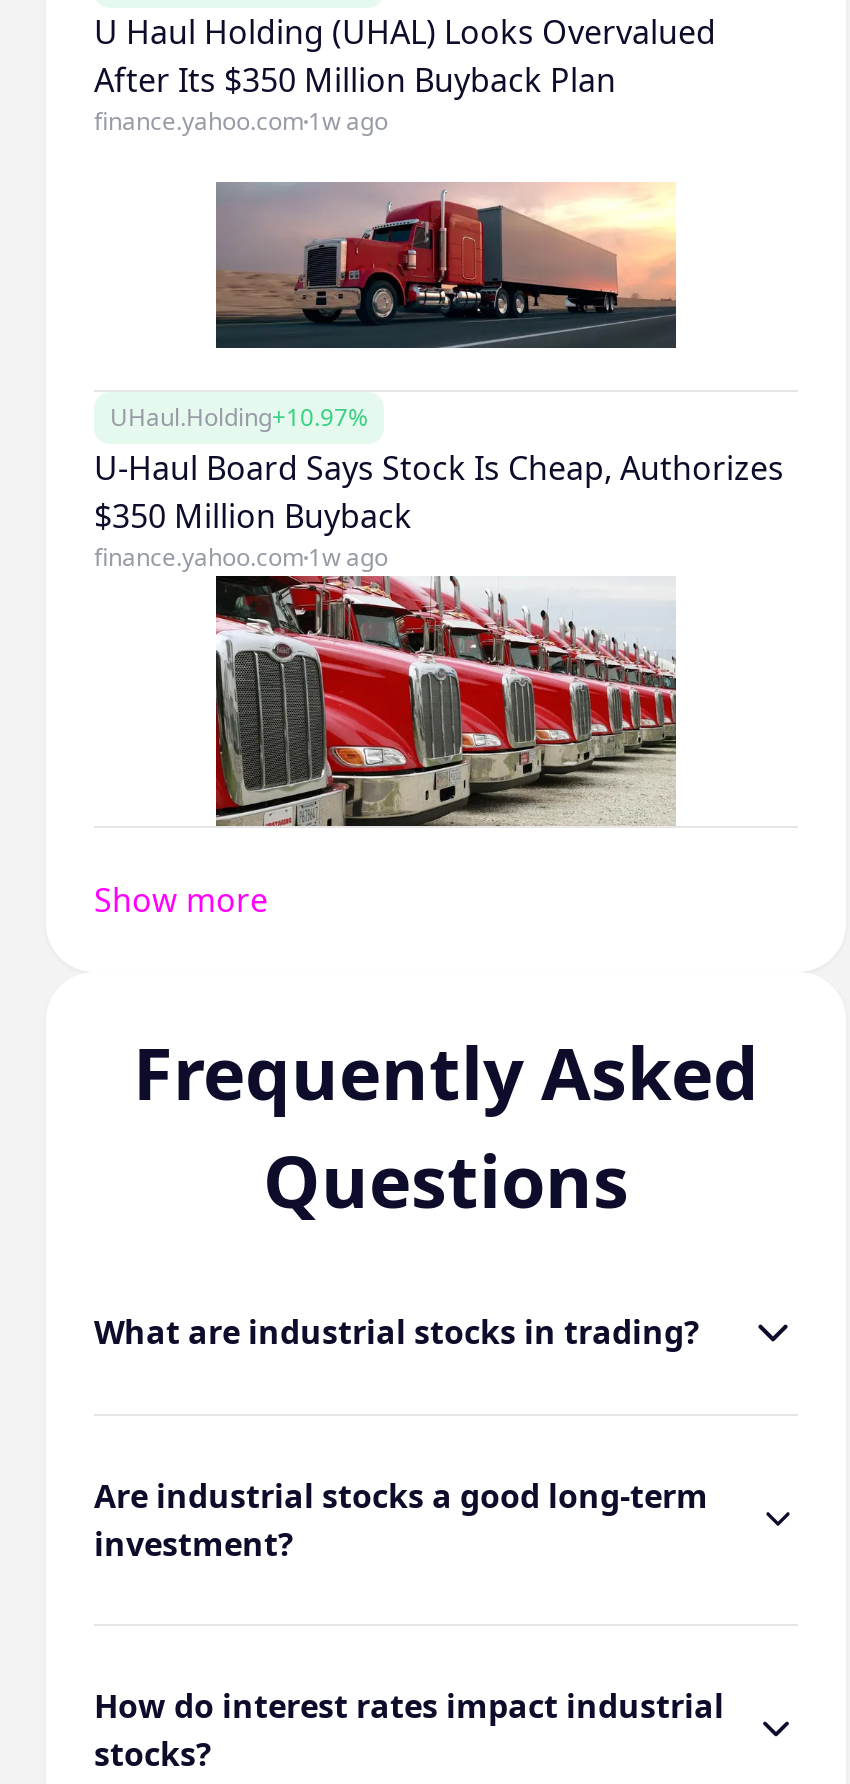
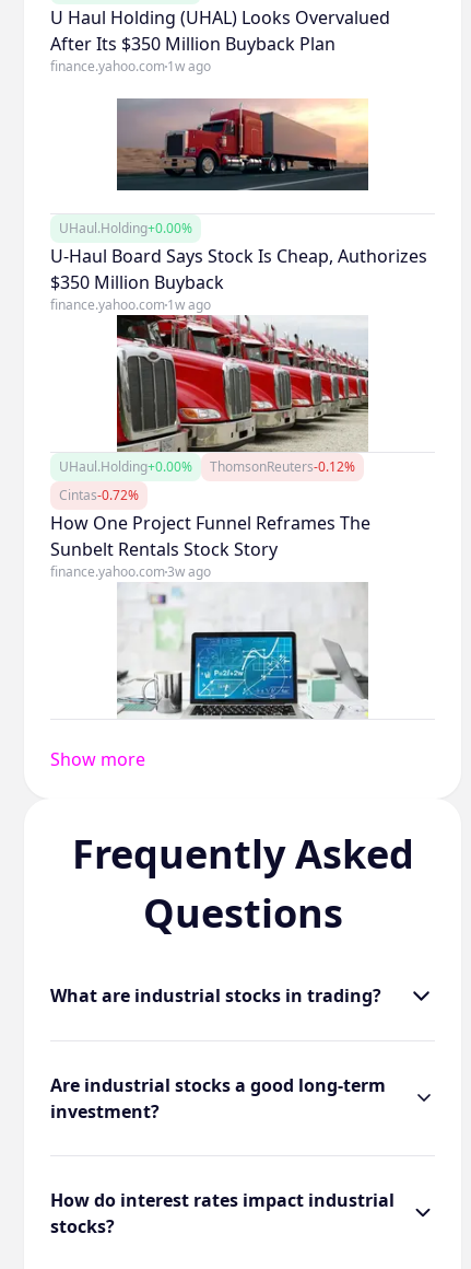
[110,399,368,433] UHaul.Holding+10.97% -> [59,218,192,237] UHaul.Holding+0.00%
none -> [50,457,370,580] UHaul.Holding+0.00% | ThomsonReuters-0.12% | Cintas-0.72% | How One Project Funnel Reframes The | Sunbelt Rentals Stock Story | finance.yahoo.com 3w ago
none -> [116,583,368,719] [image]

